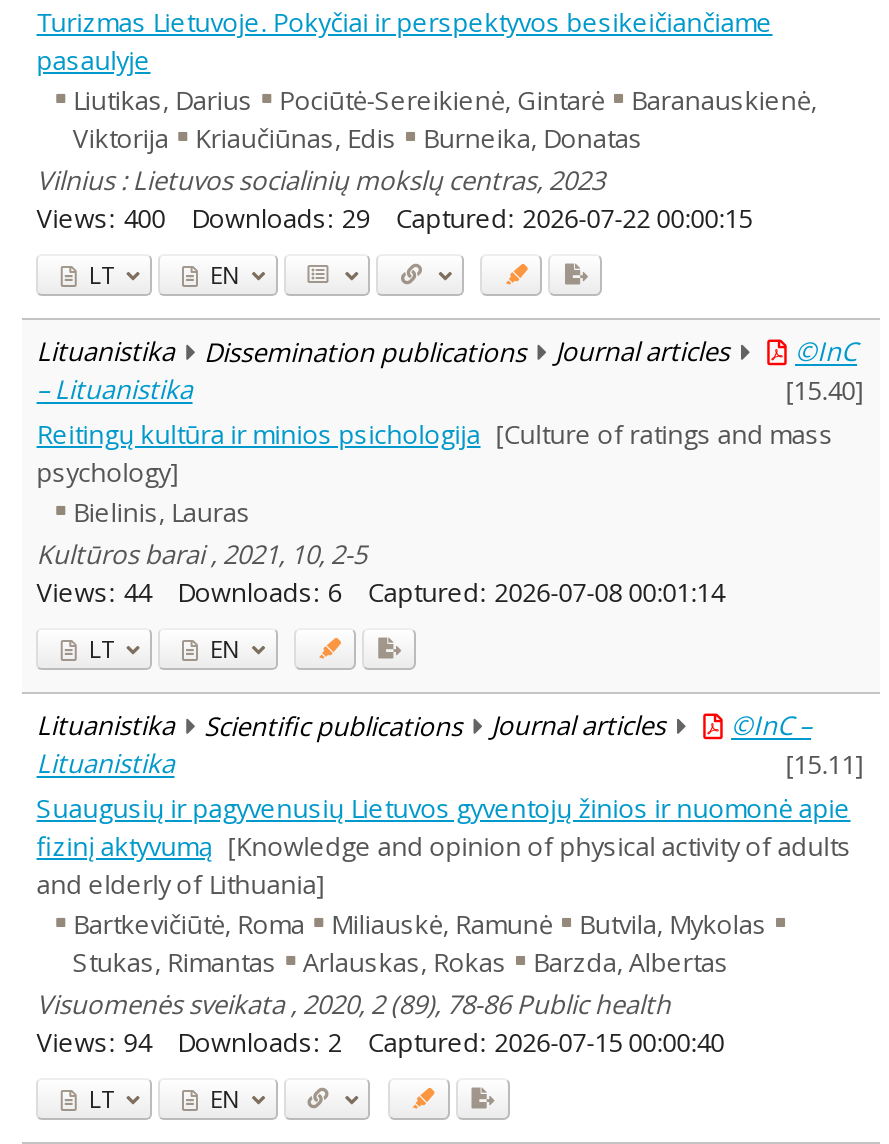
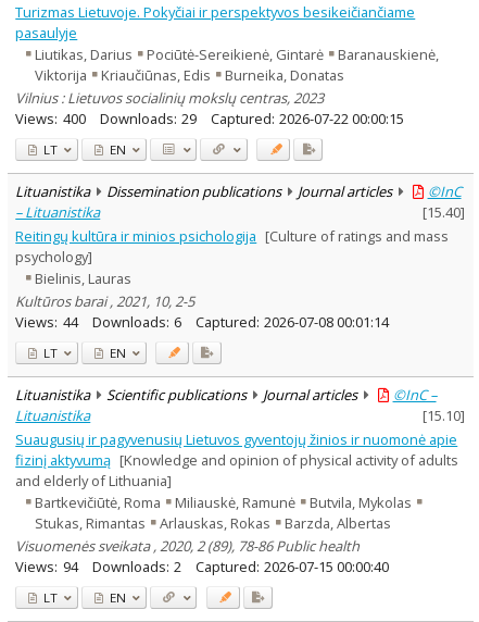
[785,745,863,781] [15.11] -> [422,405,465,425] [15.10]

